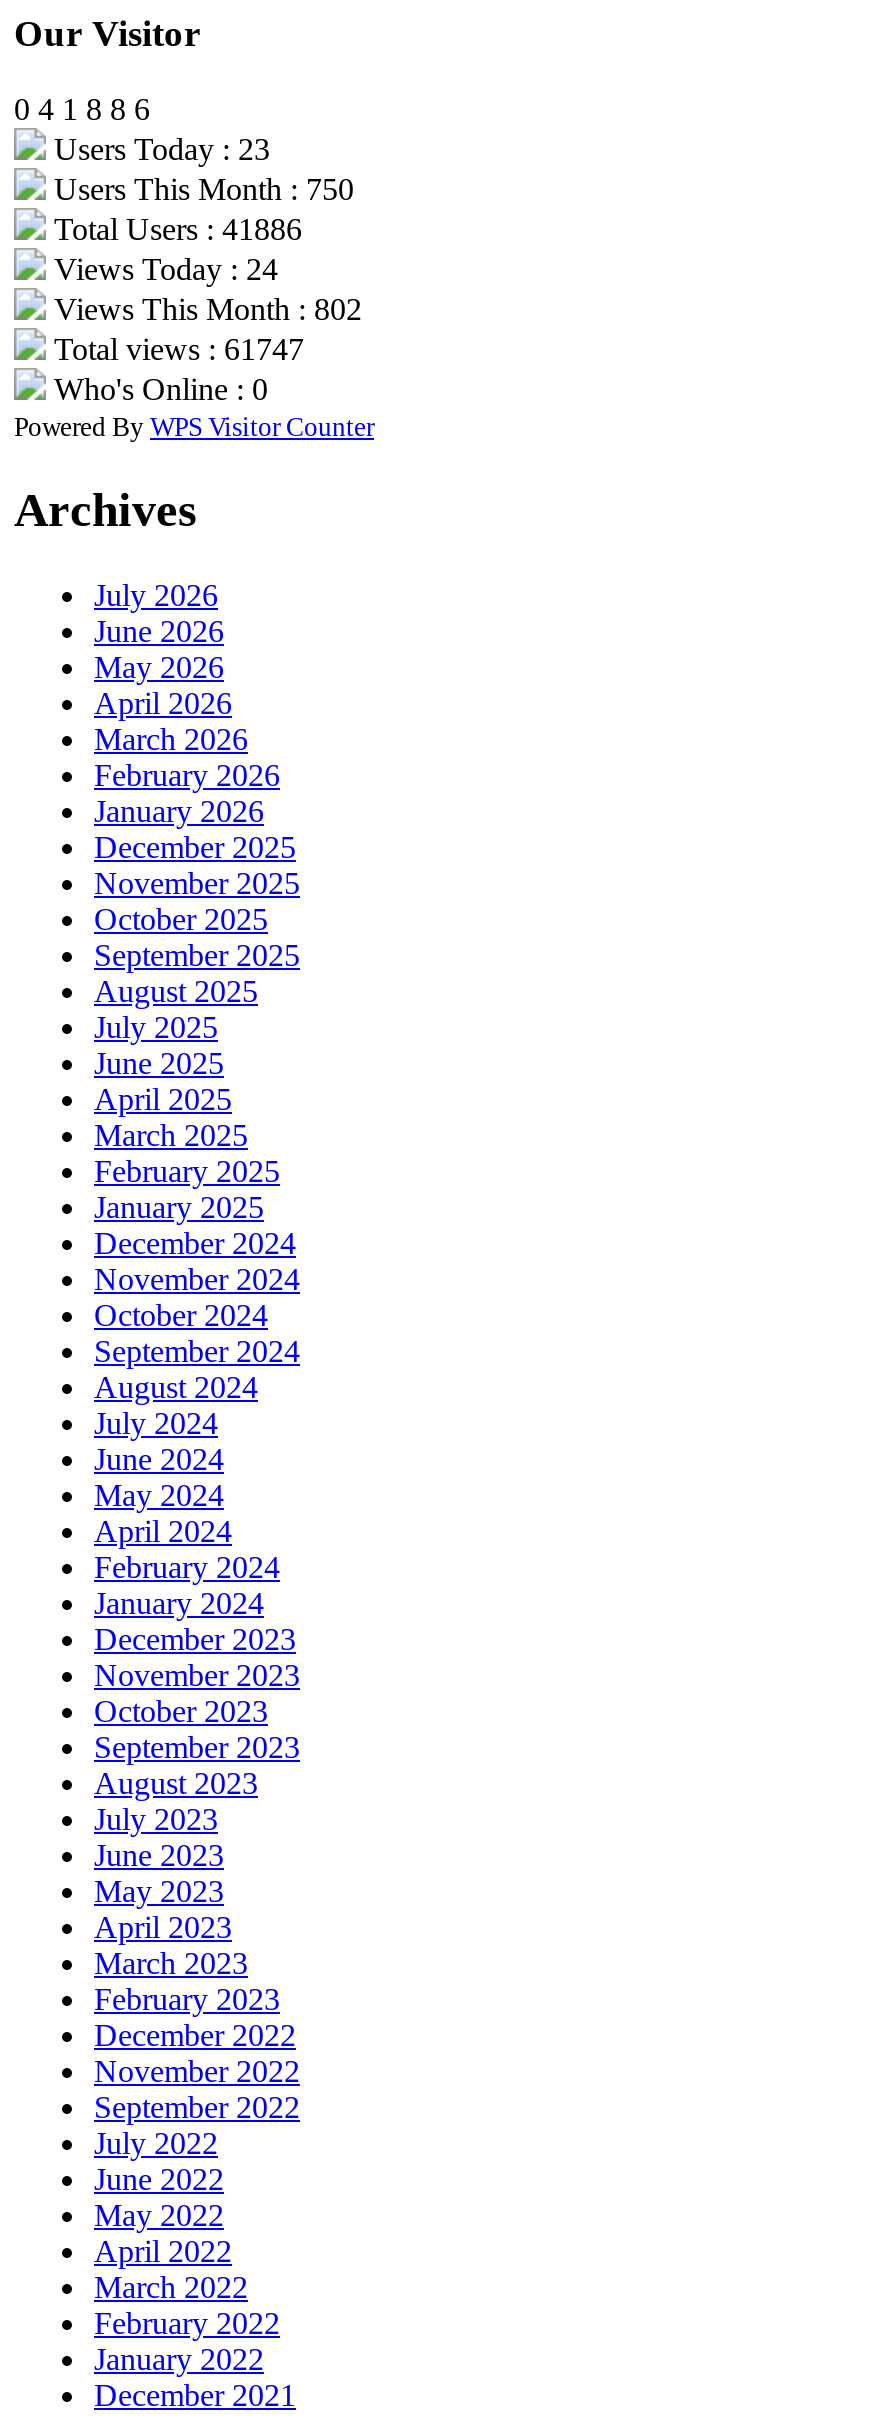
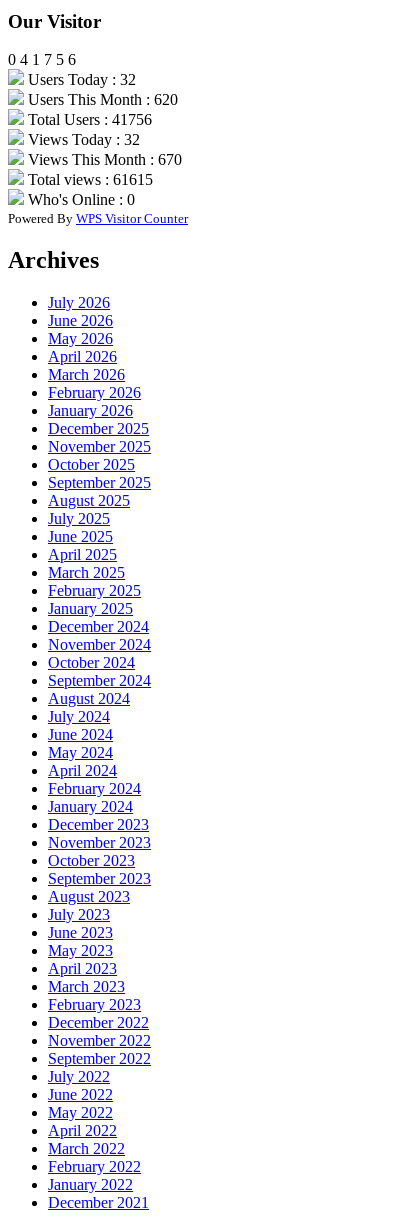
[14,93,150,127] 0 4 1 8 8 6 -> [8,51,76,68] 0 4 1 7 5 6
[46,133,270,167] Users Today : 23 -> [24,71,136,88] Users Today : 32
[46,173,354,207] Users This Month : 750 -> [24,91,178,108] Users This Month : 620
[46,213,302,247] Total Users : 41886 -> [24,111,152,128] Total Users : 41756
[46,253,278,287] Views Today : 24 -> [24,131,140,148] Views Today : 32
[46,293,362,327] Views This Month : 802 -> [24,151,182,168] Views This Month : 670
[46,333,304,367] Total views : 61747 -> [24,171,153,188] Total views : 61615

